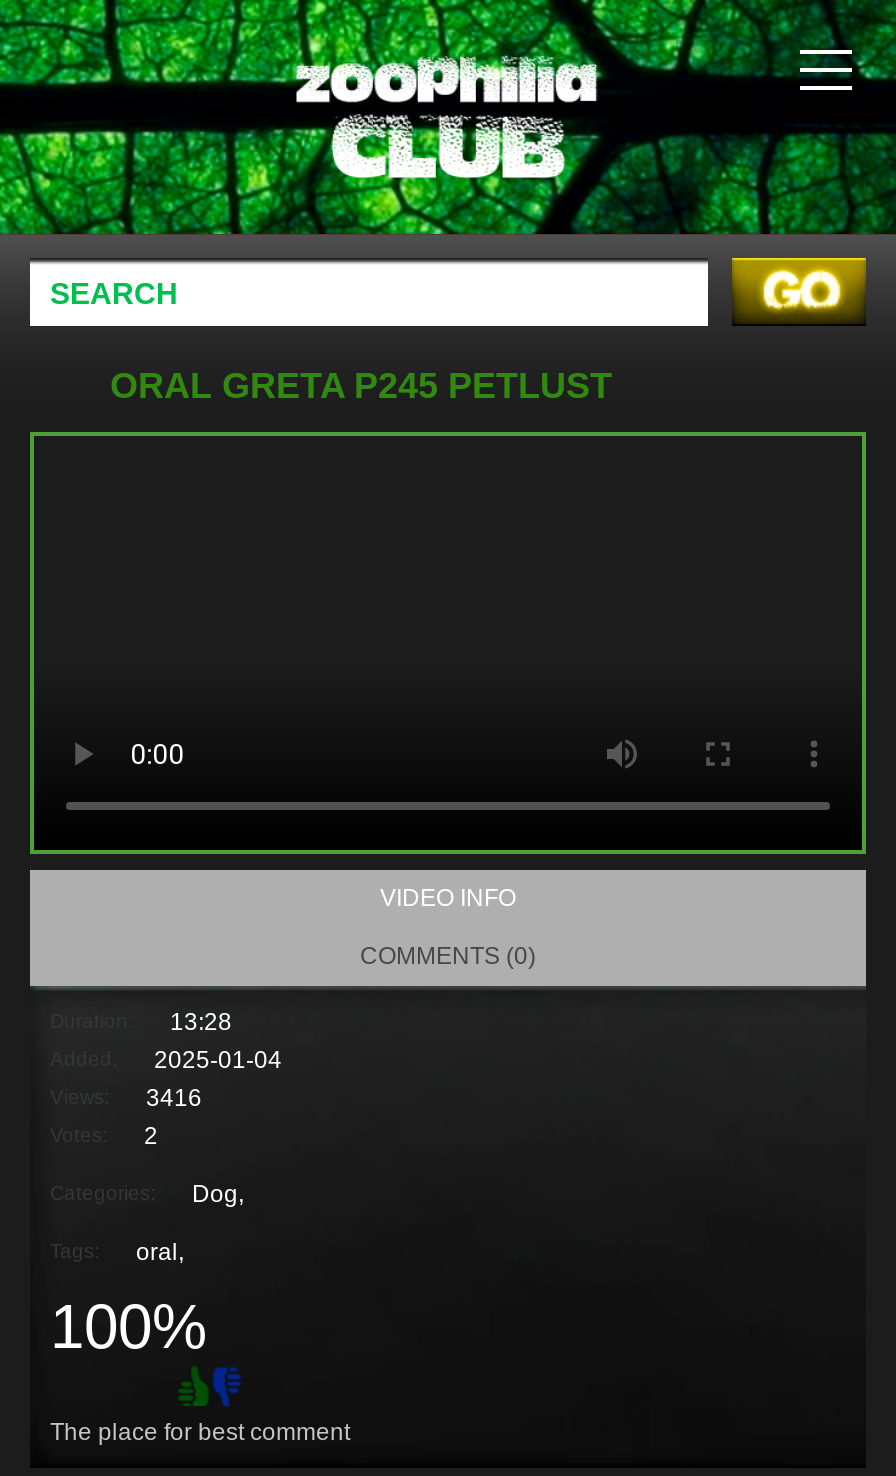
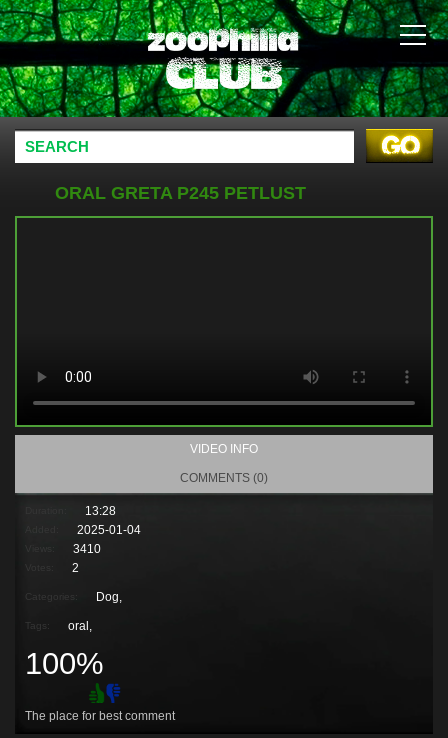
[146,1084,202,1112] 3416 -> [73,542,101,556] 3410

